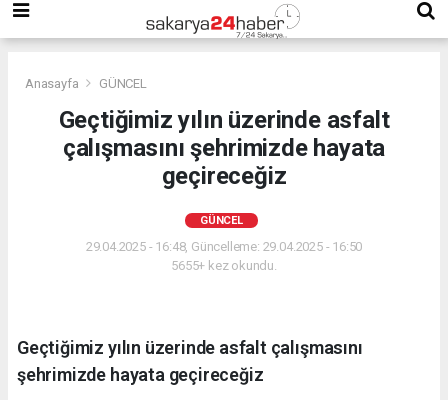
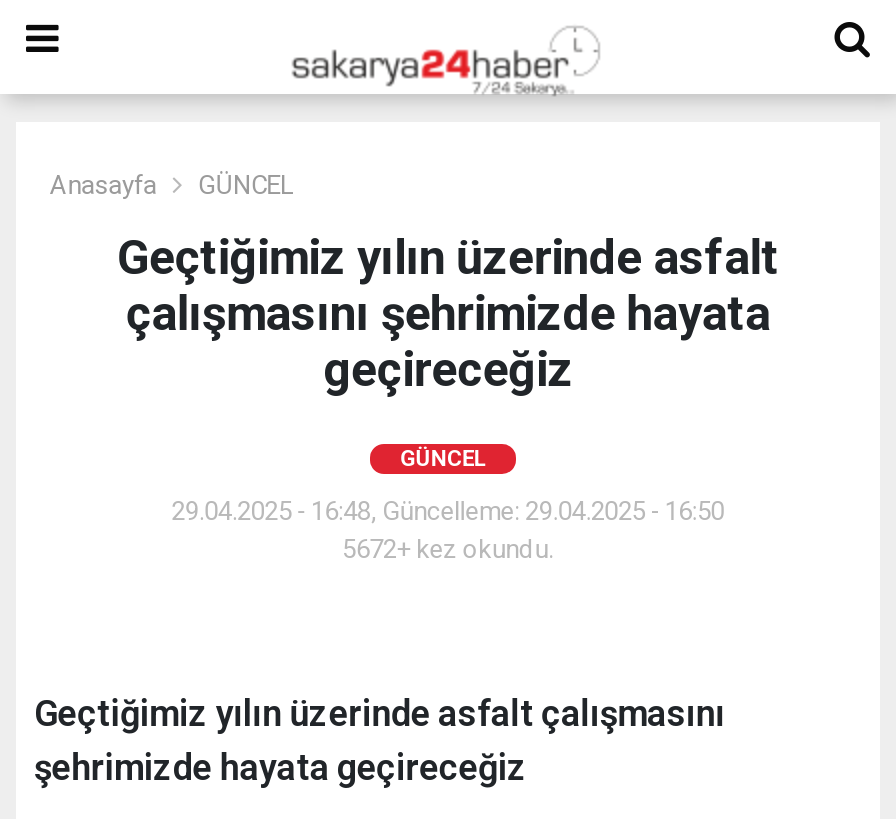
[171,258,277,273] 5655+ kez okundu. -> [342,534,554,564] 5672+ kez okundu.

